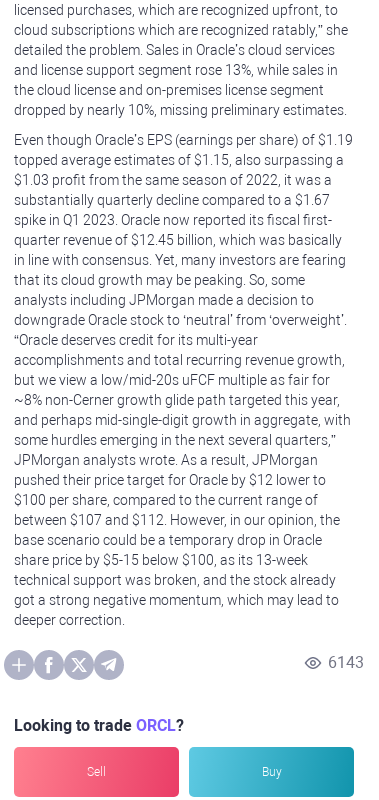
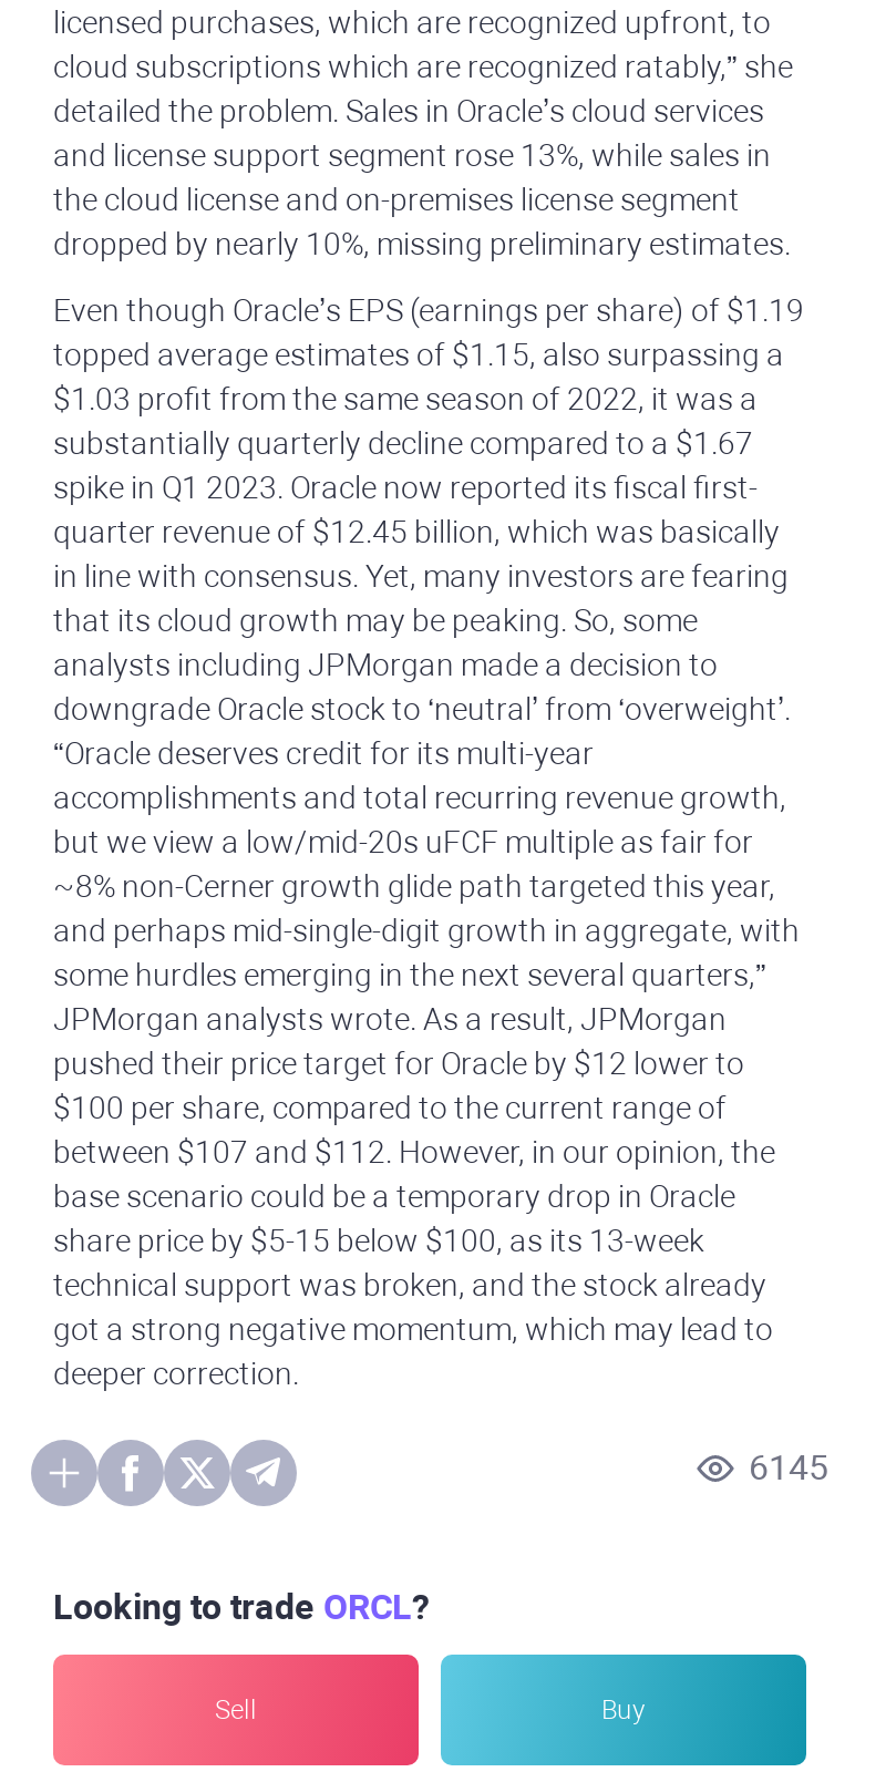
[328,652,364,671] 6143 -> [749,1445,828,1487] 6145

